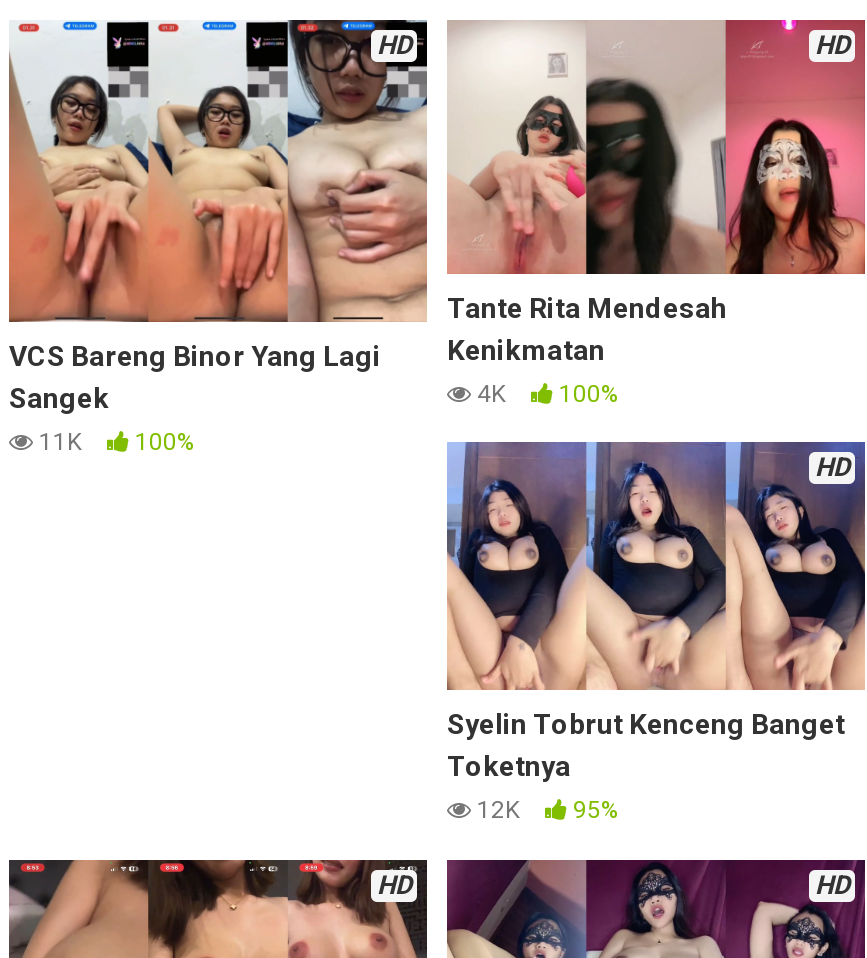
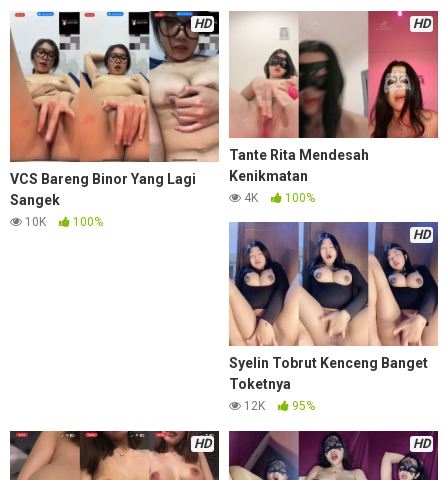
[33,428,195,456] 11K 100% -> [22,215,103,229] 10K 100%

